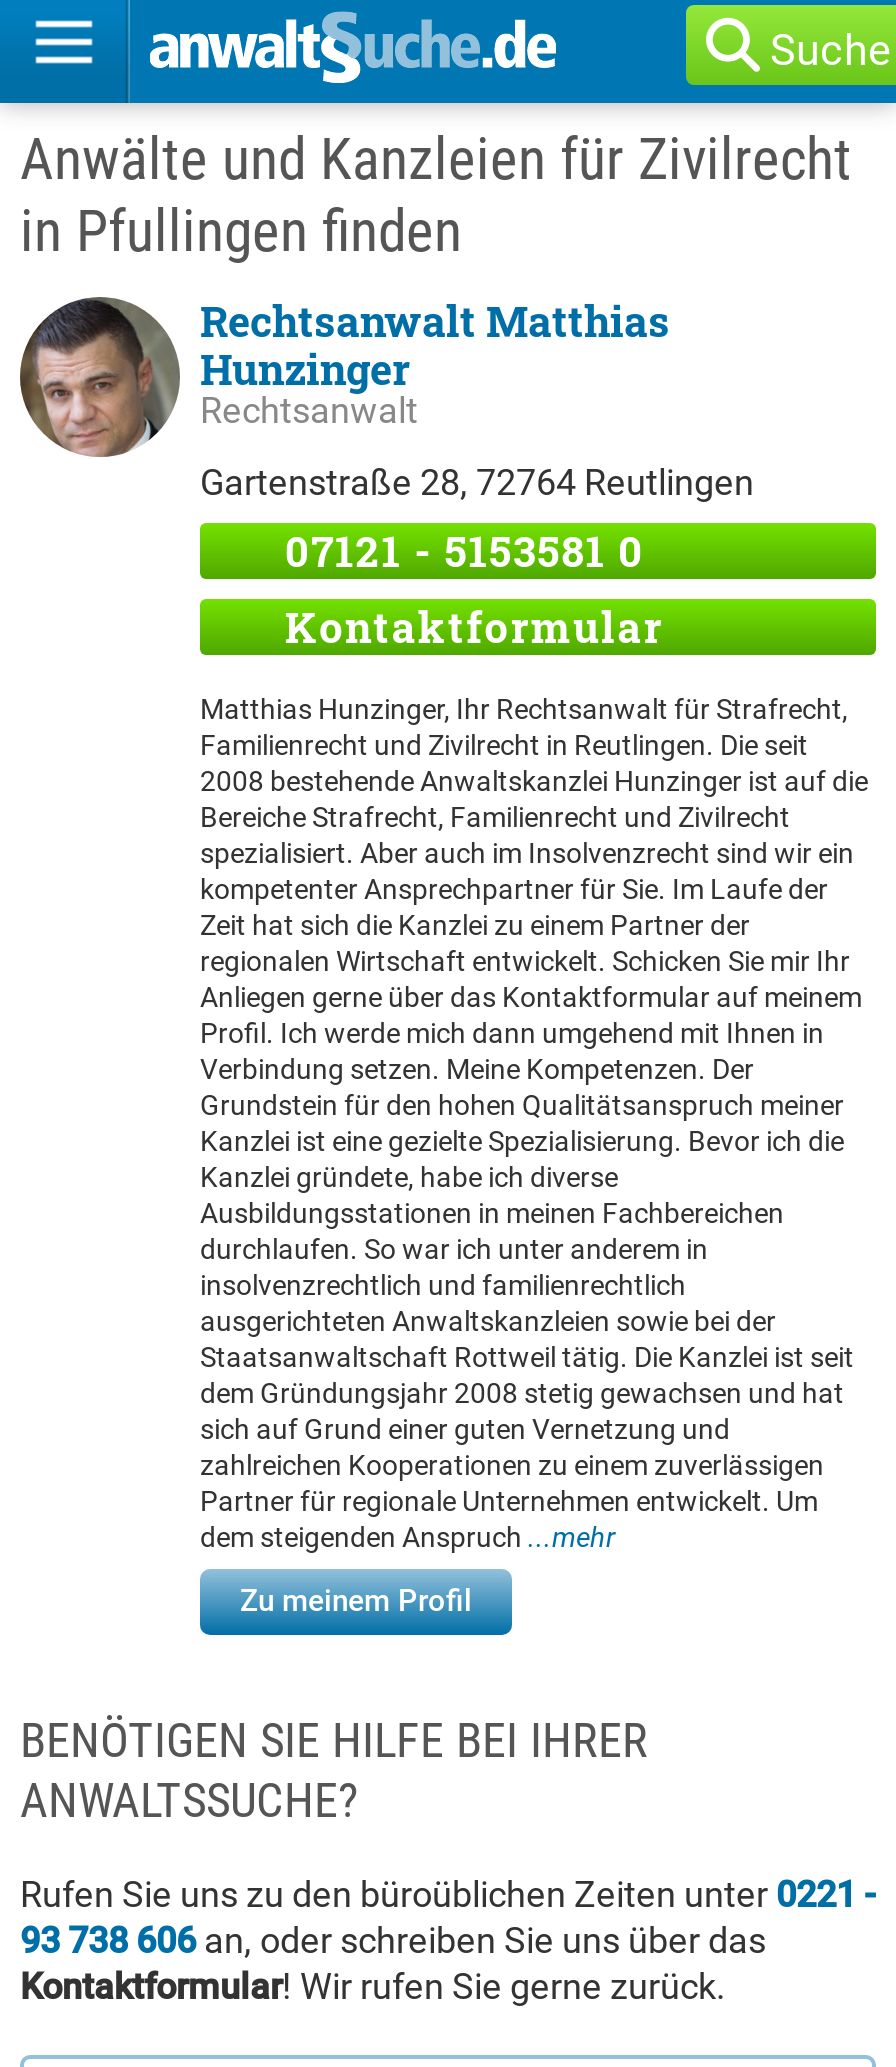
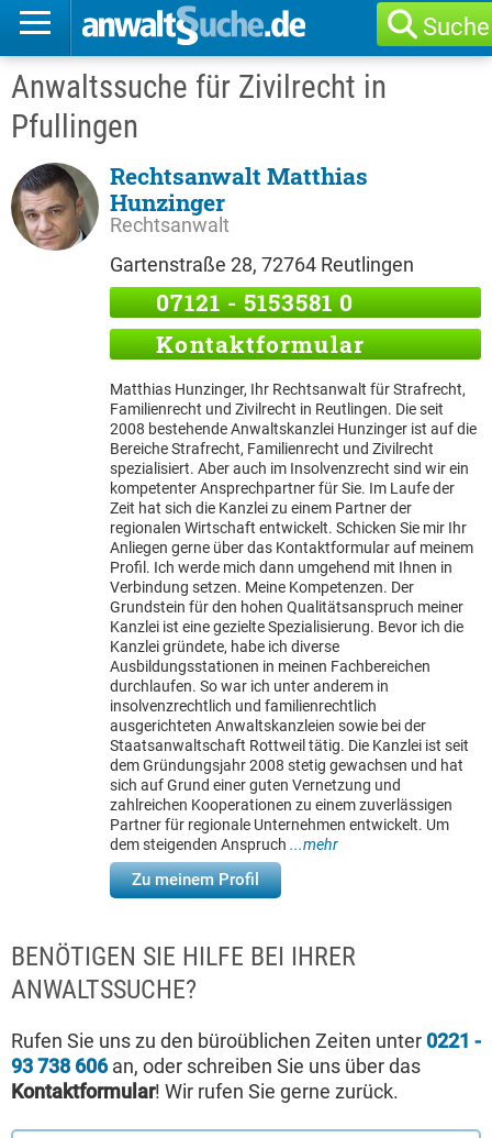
[20,125,852,265] Anwälte und Kanzleien für Zivilrecht | in Pfullingen finden -> [11,68,387,145] Anwaltssuche für Zivilrecht in | Pfullingen

